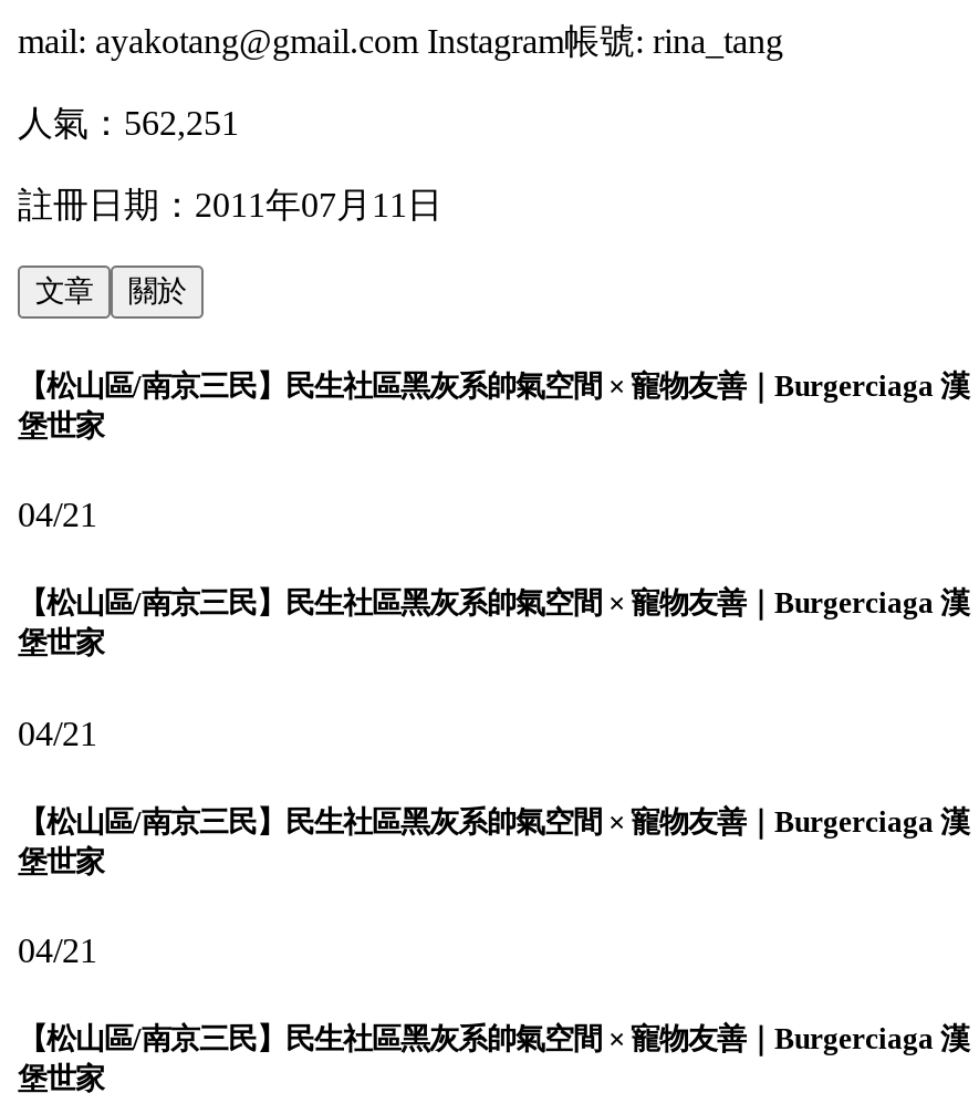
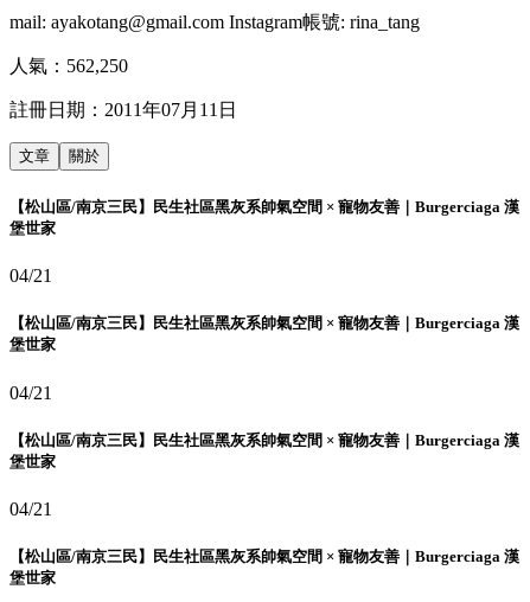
[18,104,239,142] 人氣：562,251 -> [9,56,128,76] 人氣：562,250

